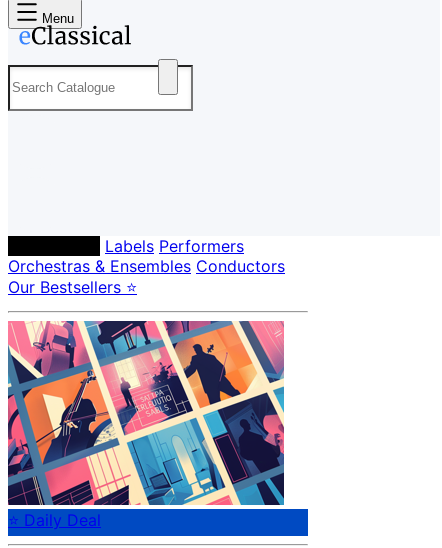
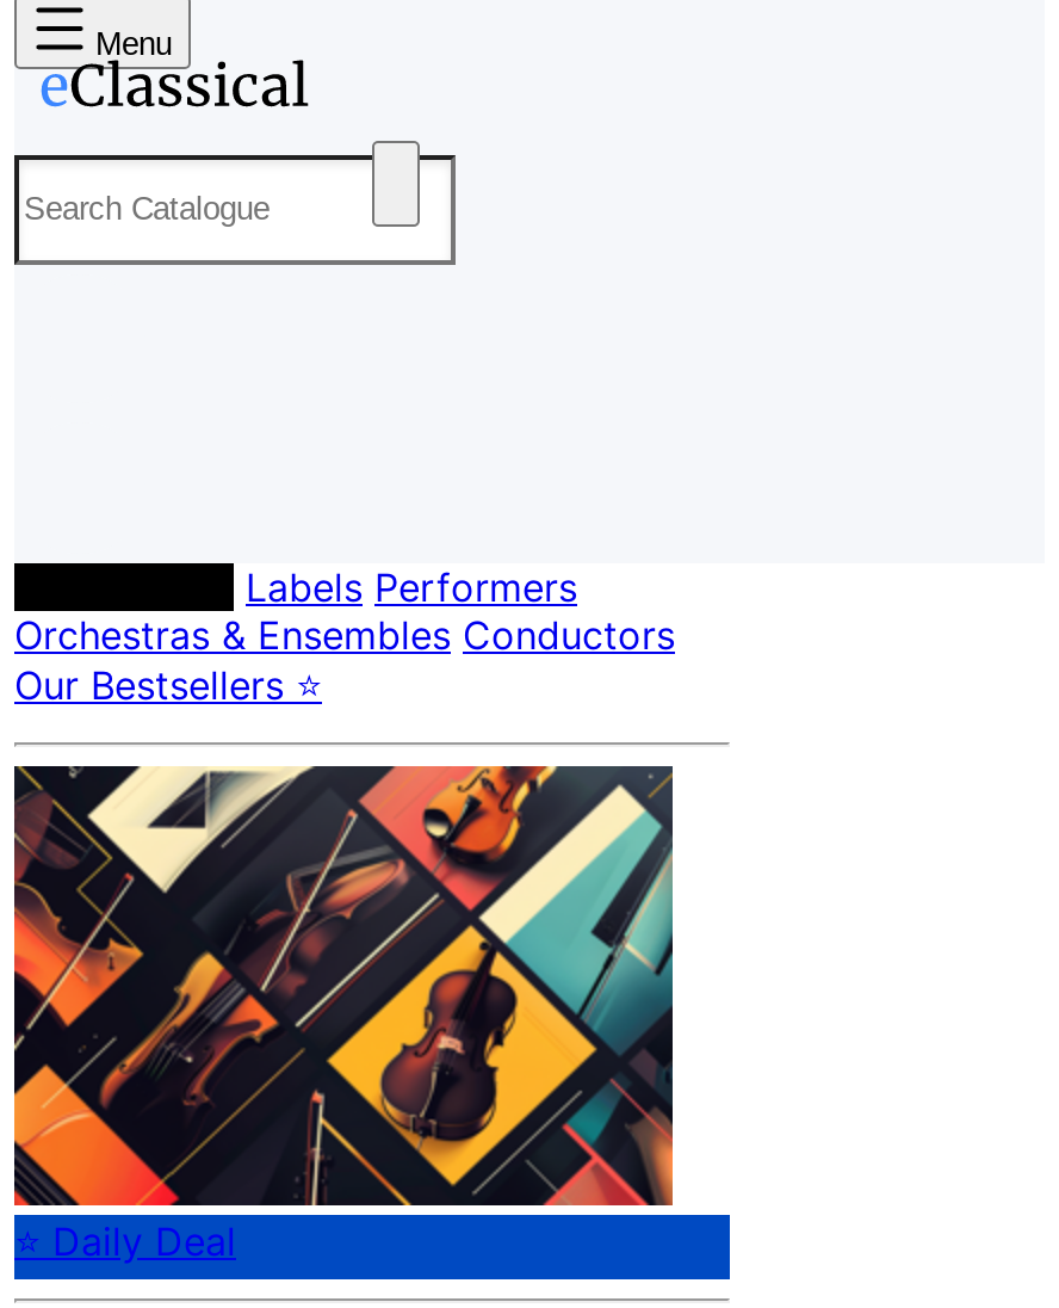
[7,320,285,506] [image] -> [12,764,675,1208] [image]

